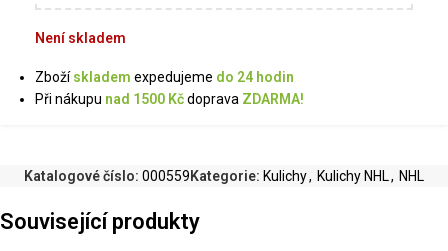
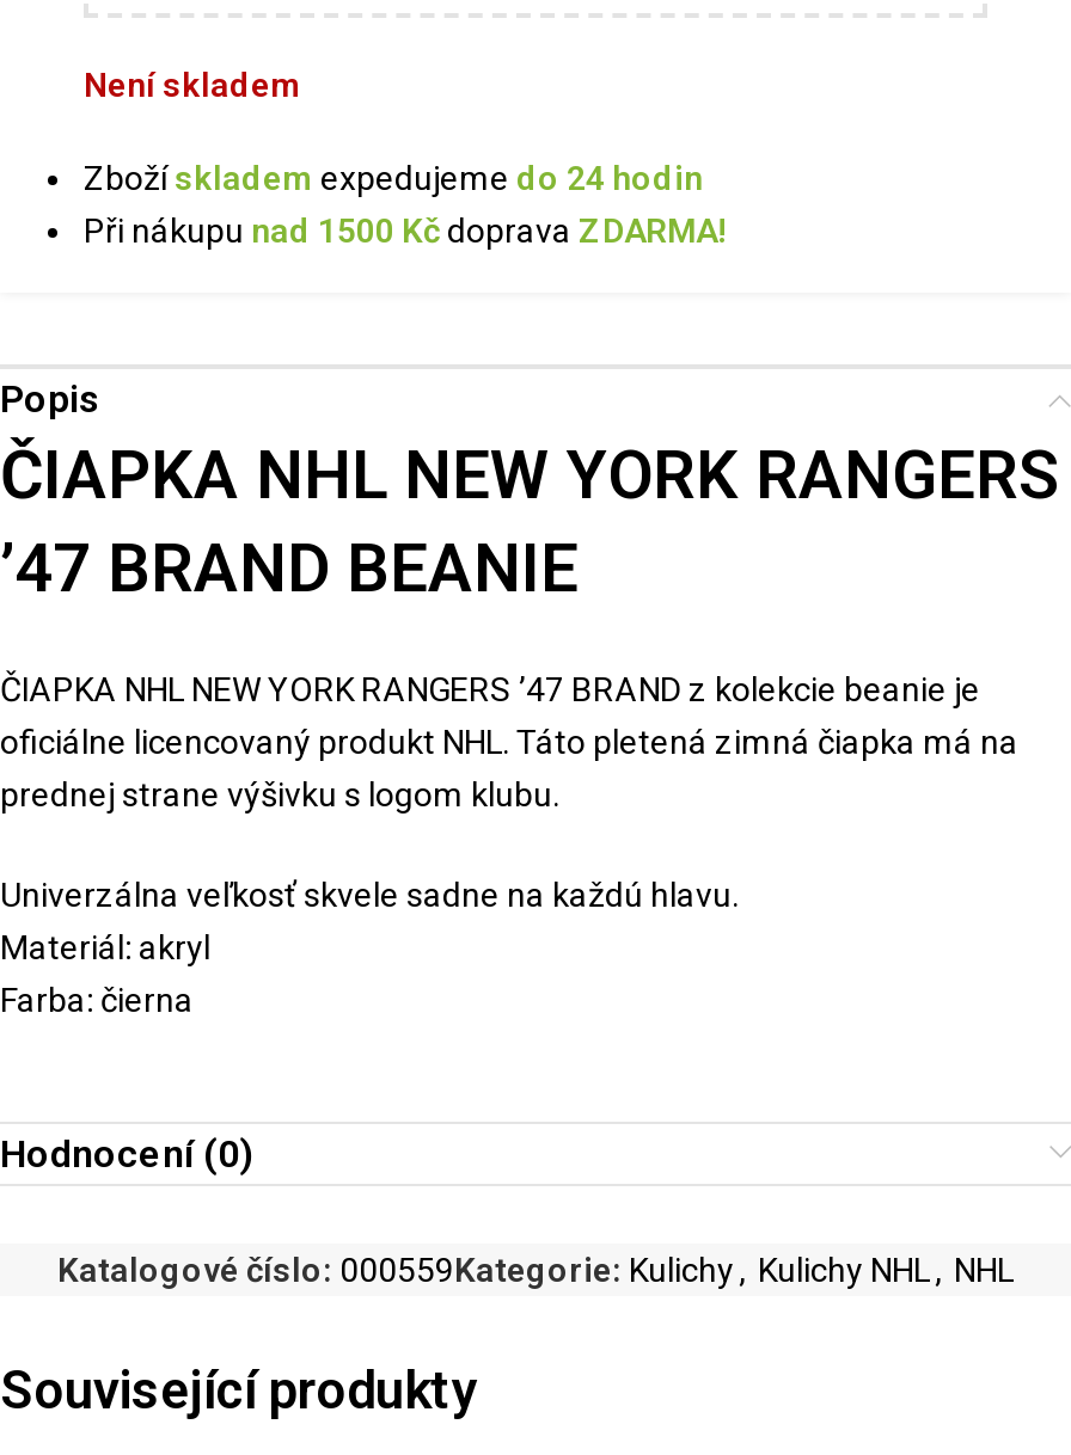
none -> [0,376,1059,1177] Popis | ČIAPKA NHL NEW YORK RANGERS | ’47 BRAND BEANIE | ČIAPKA NHL NEW YORK RANGERS ’47 BRAND z kolekcie beanie je | oficiálne licencovaný produkt NHL. Táto pletená zimná čiapka má na | prednej strane výšivku s logom klubu. | Univerzálna veľkosť skvele sadne na každú hlavu. | Materiál: akryl | Farba: čierna | Hodnocení (0)

